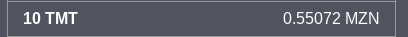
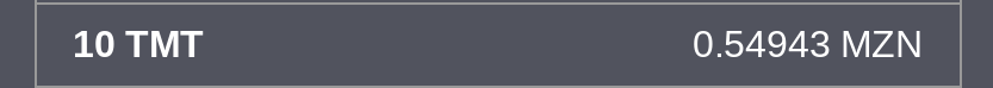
[283,10,380,27] 0.55072 MZN -> [693,24,924,64] 0.54943 MZN

